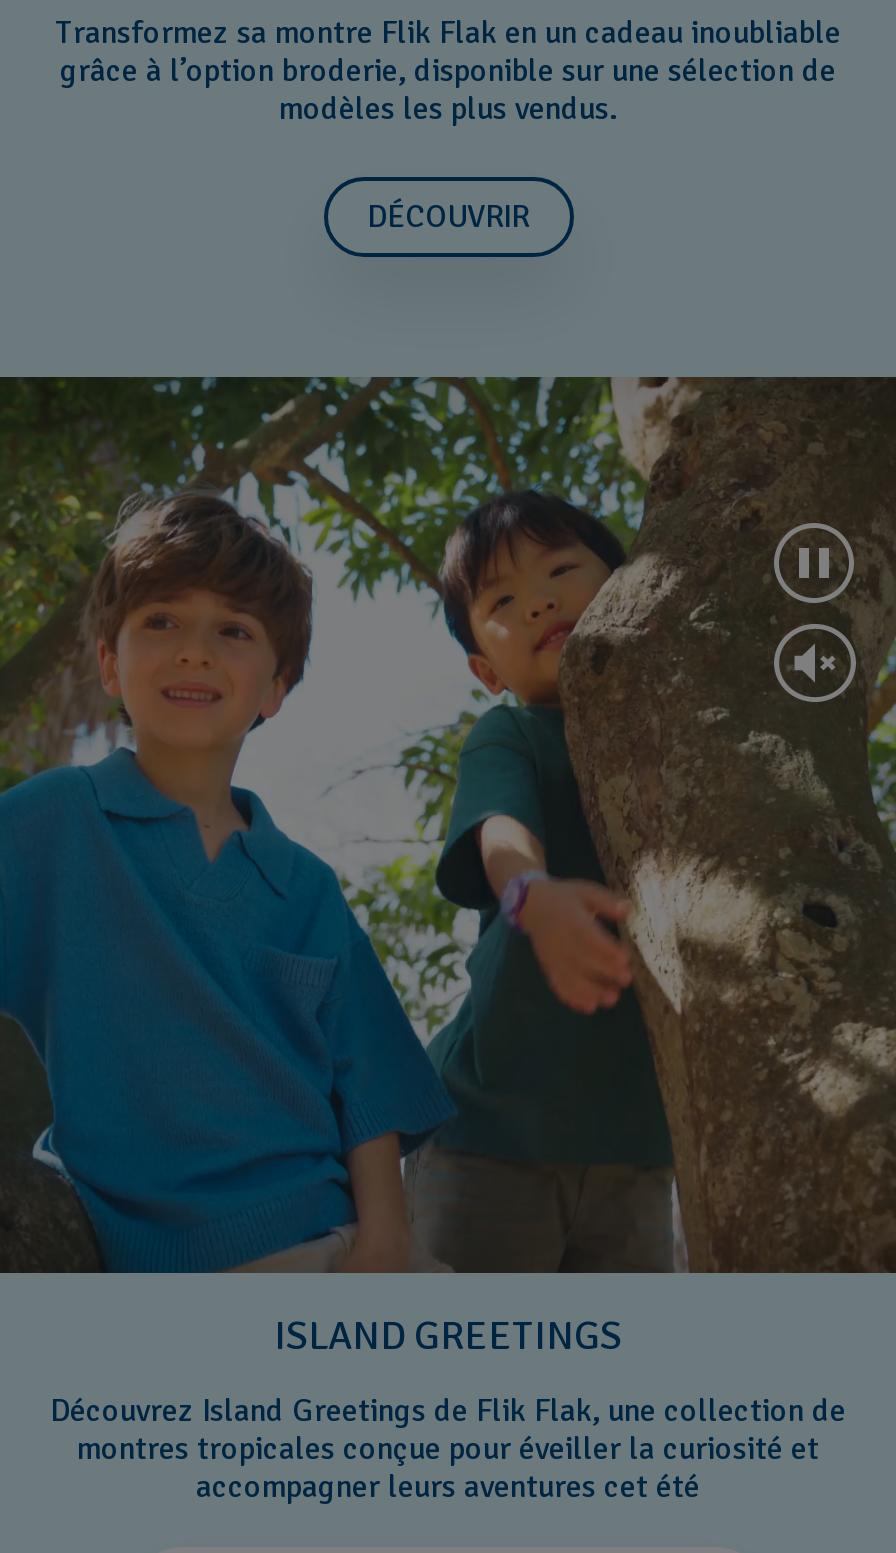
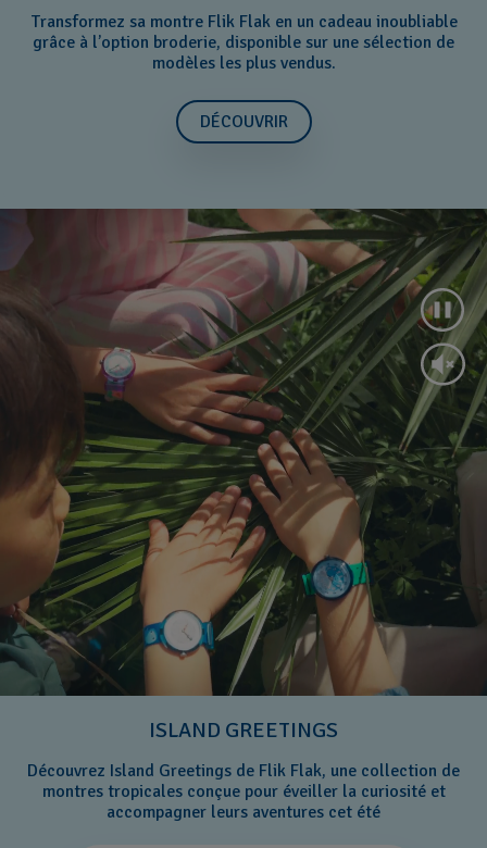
[6,375,890,1275] [image] -> [3,208,484,697] [image]

